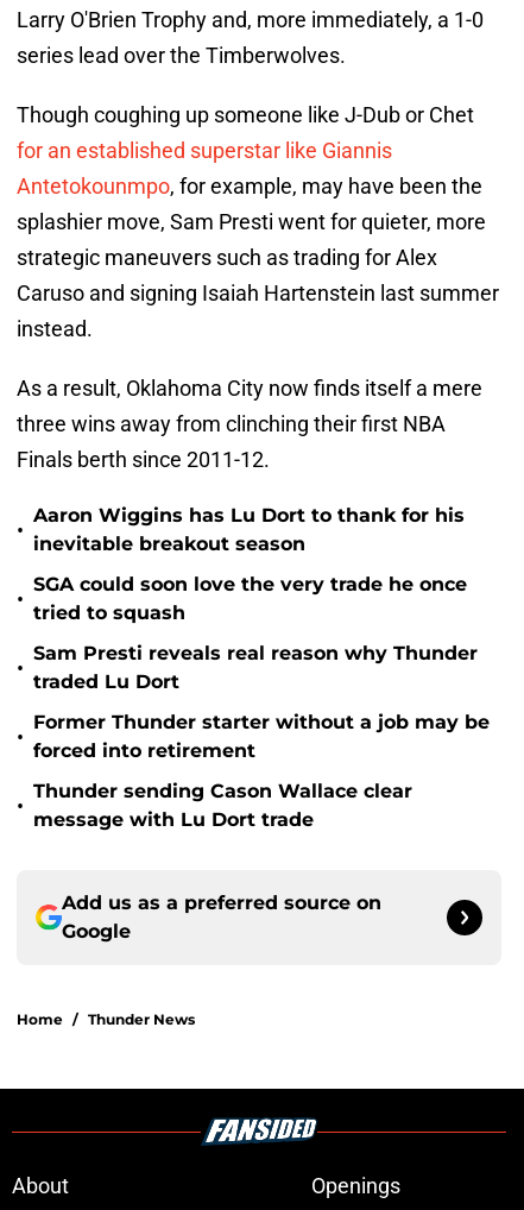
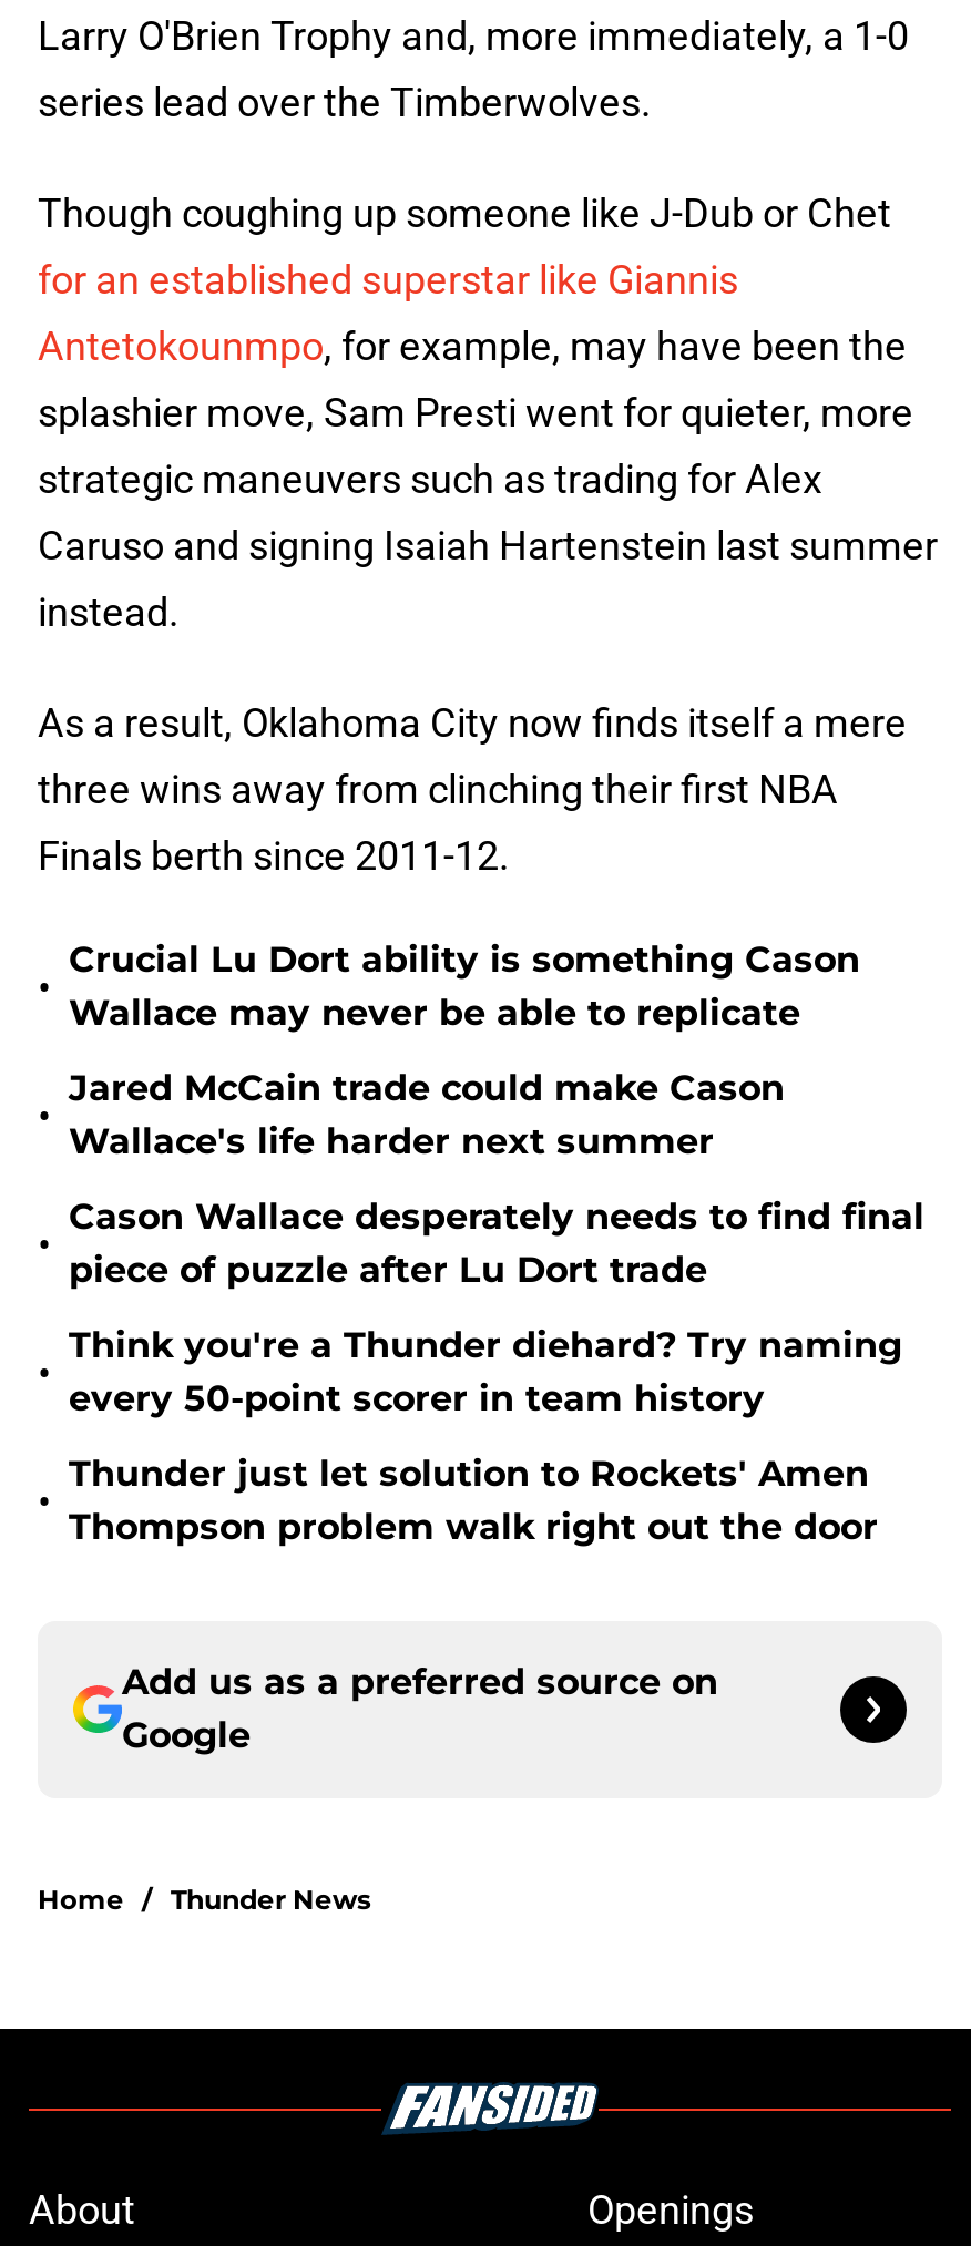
[33,504,465,555] Aaron Wiggins has Lu Dort to thank for his | inevitable breakout season -> [69,939,860,1034] Crucial Lu Dort ability is something Cason | Wallace may never be able to replicate
[33,573,467,624] SGA could soon love the very trade he once | tried to squash -> [69,1067,785,1162] Jared McCain trade could make Cason | Wallace's life harder next summer
[33,642,478,693] Sam Presti reveals real reason why Thunder | traded Lu Dort -> [69,1196,924,1291] Cason Wallace desperately needs to find final | piece of puzzle after Lu Dort trade
[33,711,490,762] Former Thunder starter without a job may be | forced into retirement -> [69,1324,902,1419] Think you're a Thunder diehard? Try naming | every 50-point scorer in team history
[33,780,412,831] Thunder sending Cason Wallace clear | message with Lu Dort trade -> [69,1453,878,1548] Thunder just let solution to Rockets' Amen | Thompson problem walk right out the door

